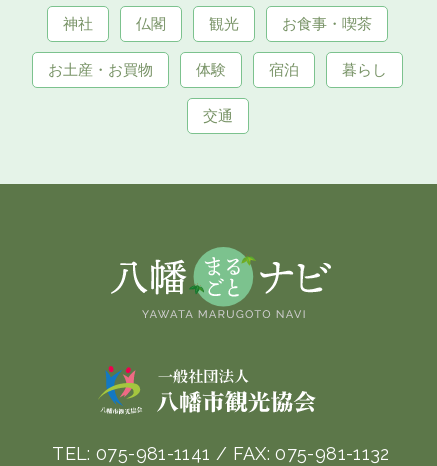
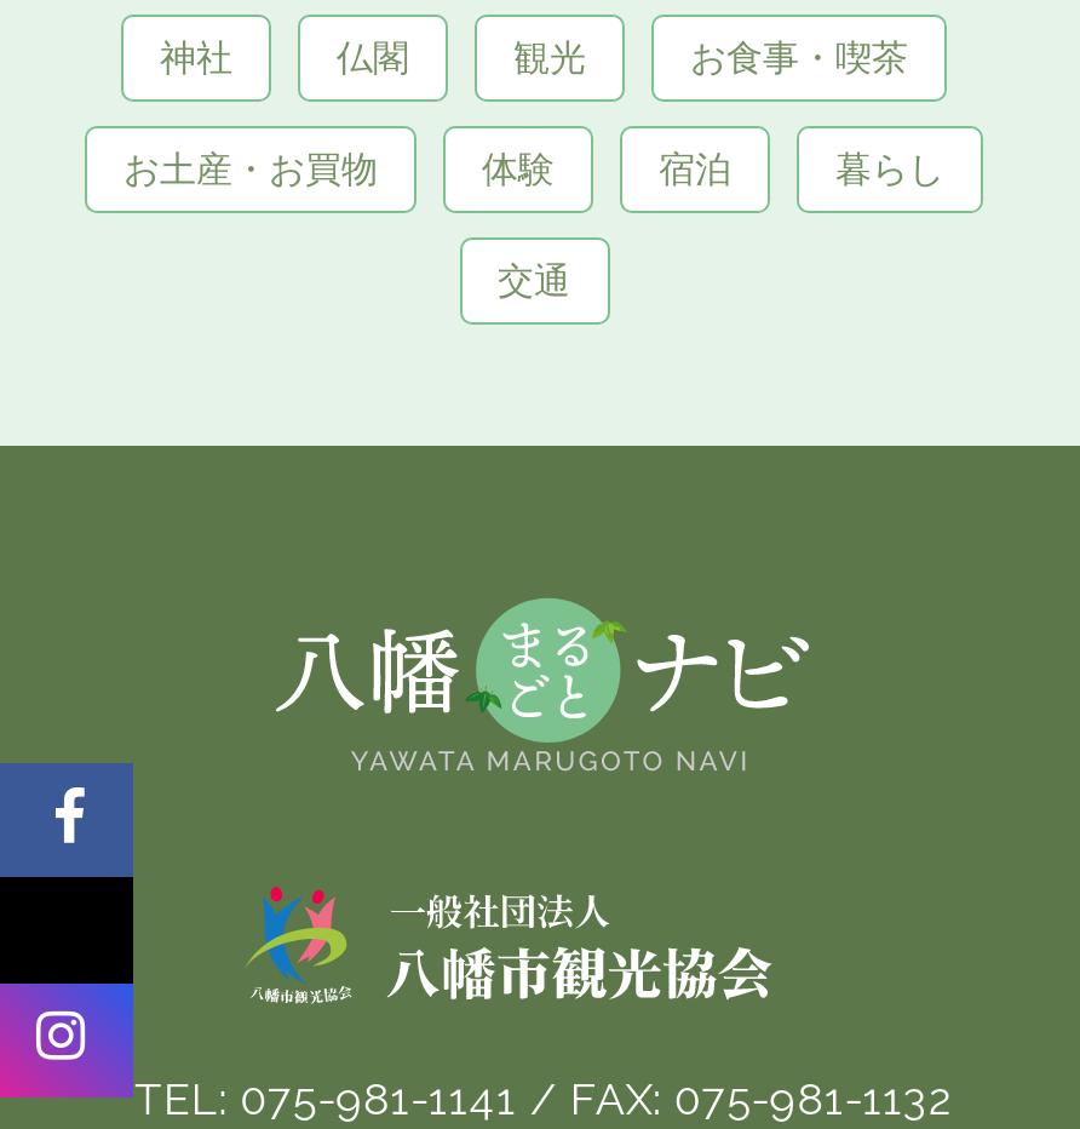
none -> [7,763,136,1100] [image]

